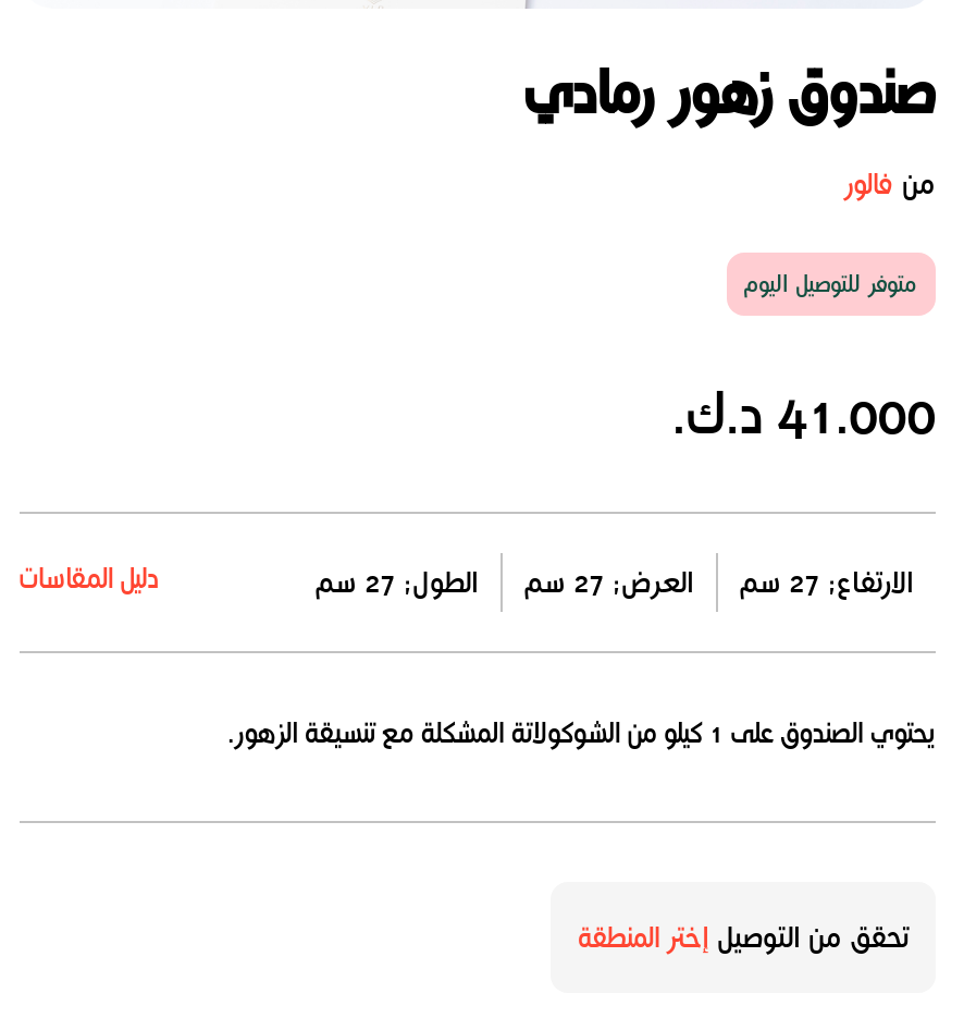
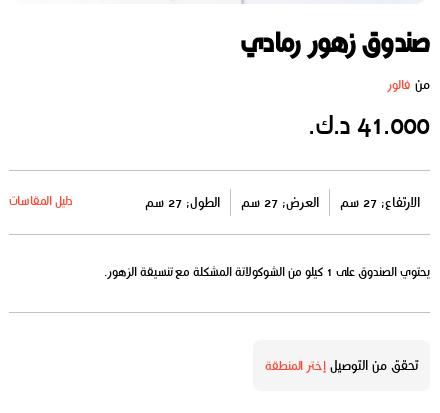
[743,268,917,301] متوفر للتوصيل اليوم -> none

